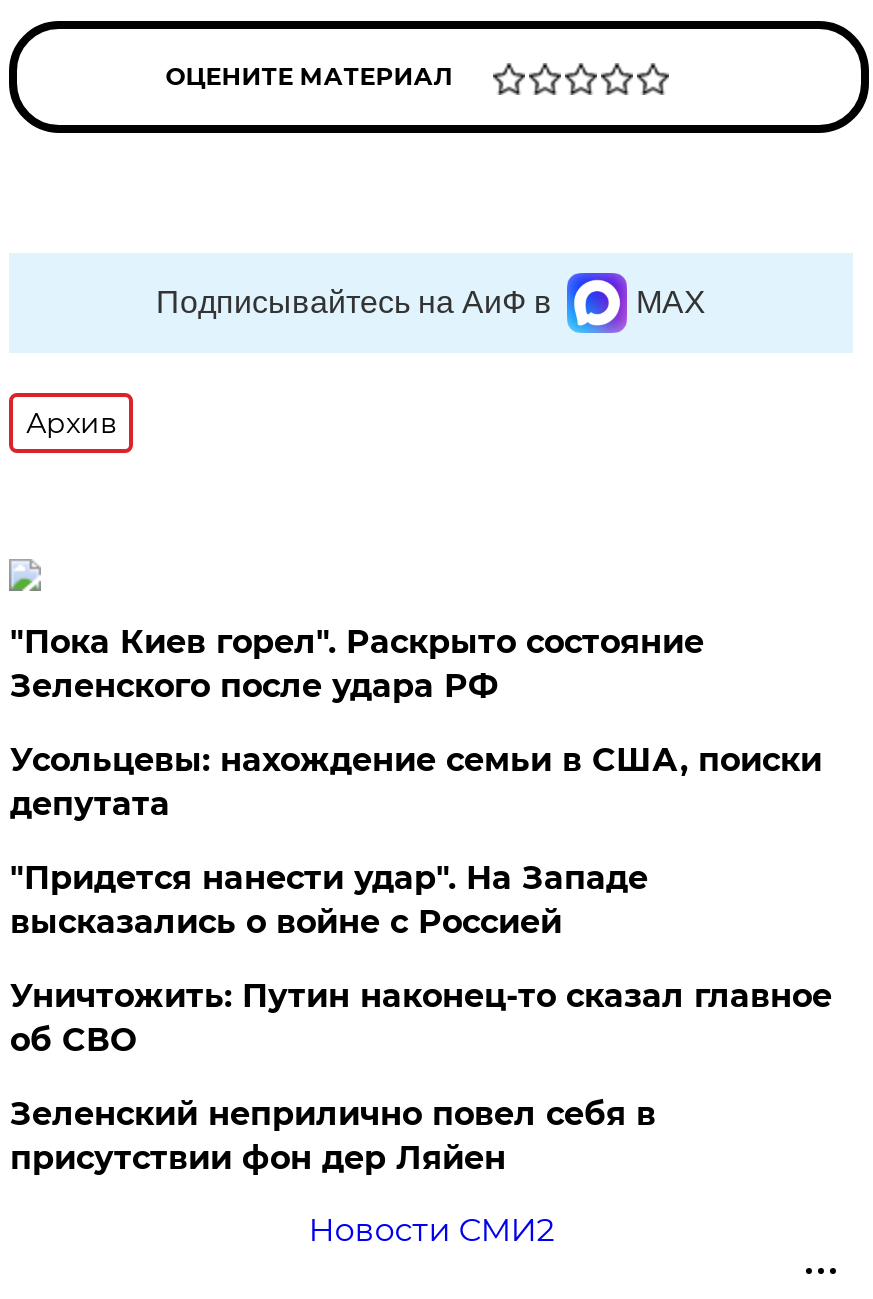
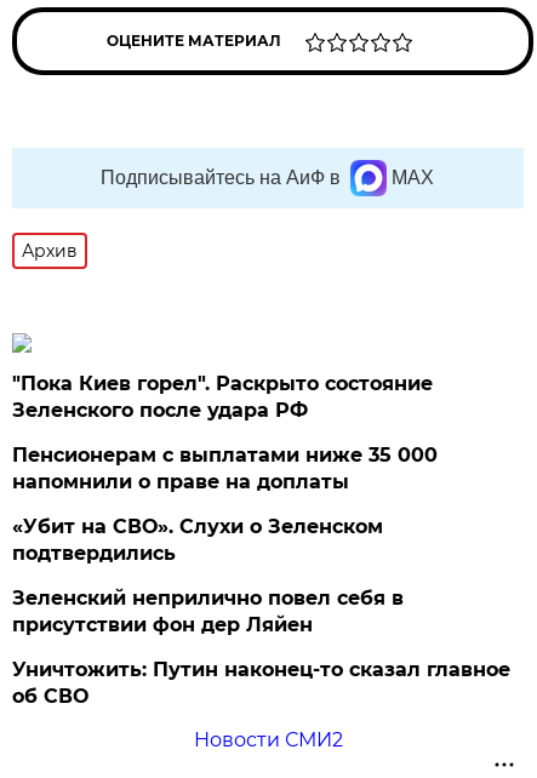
[10,741,822,941] Усольцевы: нахождение семьи в США, поиски | депутата | "Придется нанести удар". На Западе | высказались о войне с Россией -> [13,444,438,565] Пенсионерам с выплатами ниже 35 000 | напомнили о праве на доплаты | «Убит на СВО». Слухи о Зеленском | подтвердились
moved [10,977,832,1059] -> [13,658,511,708]: Уничтожить: Путин наконец-то сказал главное | об СВО
moved [10,1095,656,1177] -> [13,587,404,636]: Зеленский неприлично повел cебя в | присутствии фон дер Ляйен

